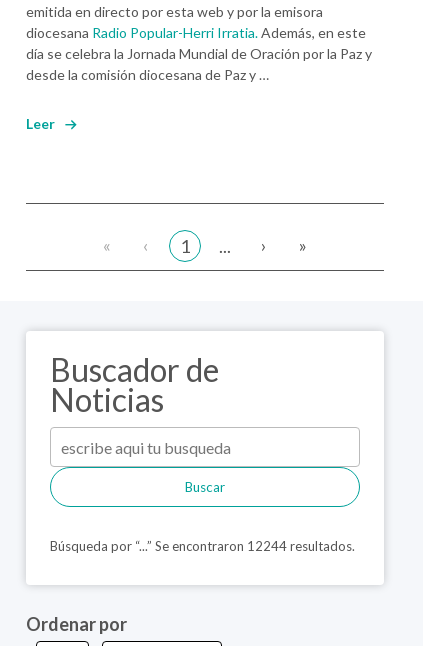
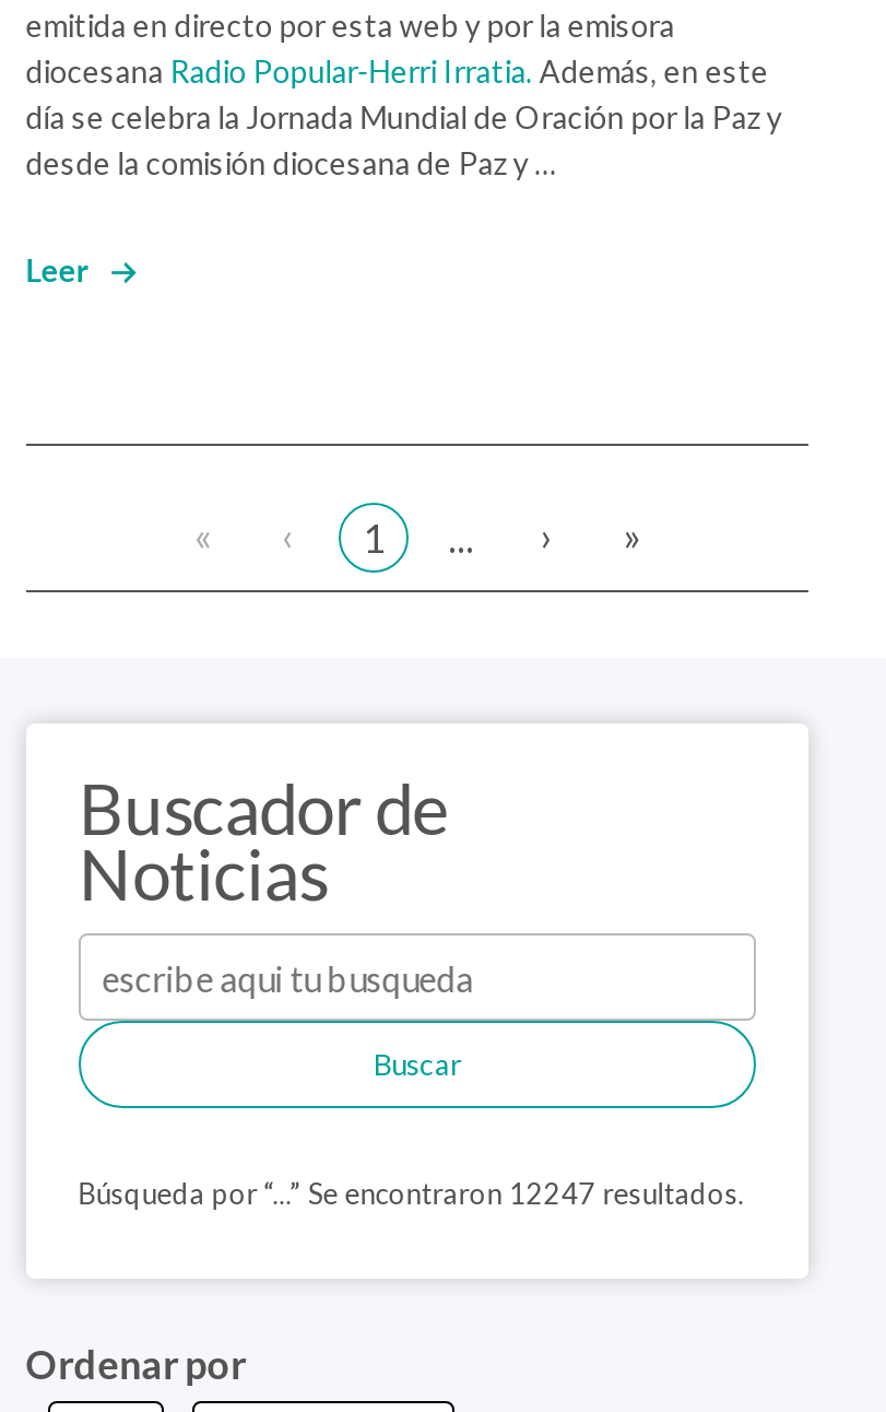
[50,538,355,554] Búsqueda por “...” Se encontraron 12244 resultados. -> [78,1176,745,1211] Búsqueda por “...” Se encontraron 12247 resultados.

